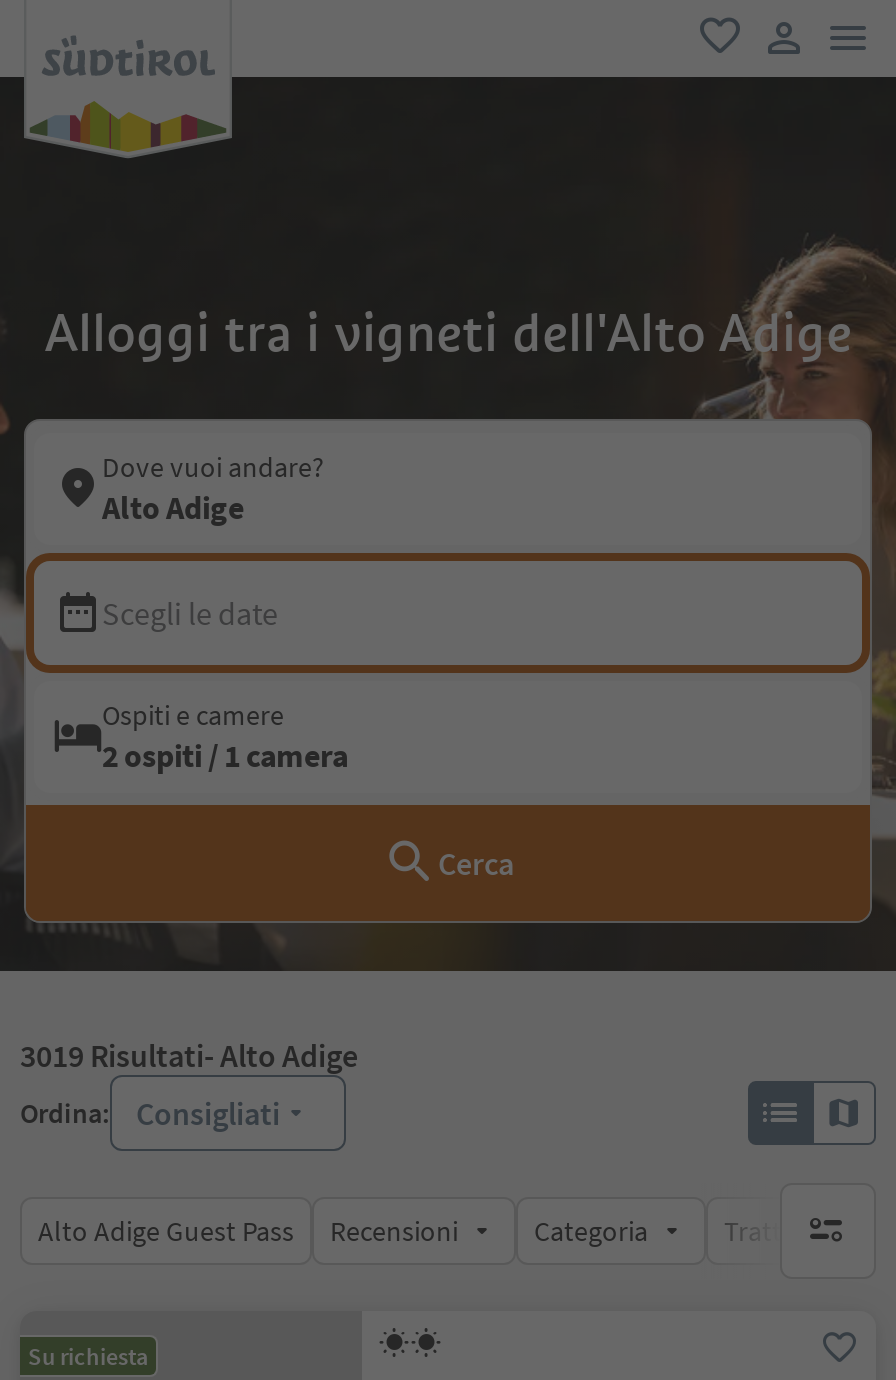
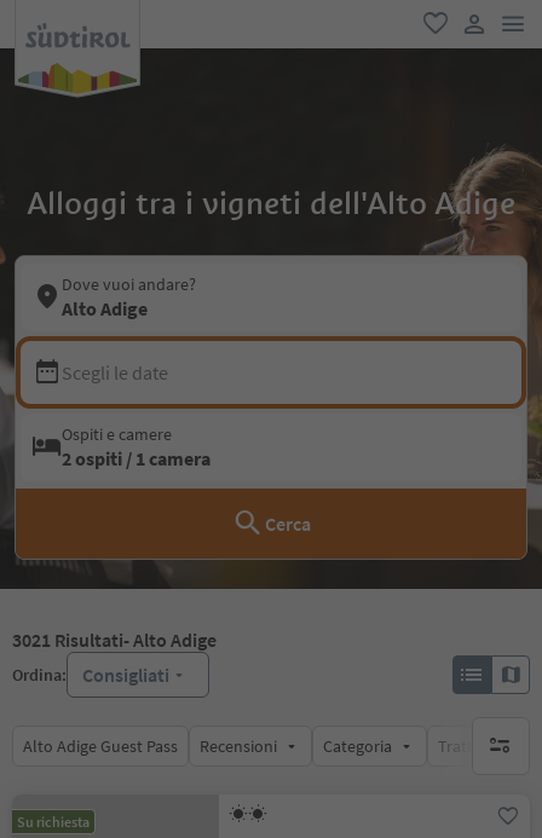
[20,1035,358,1075] 3019 Risultati - Alto Adige -> [12,628,217,652] 3021 Risultati - Alto Adige

